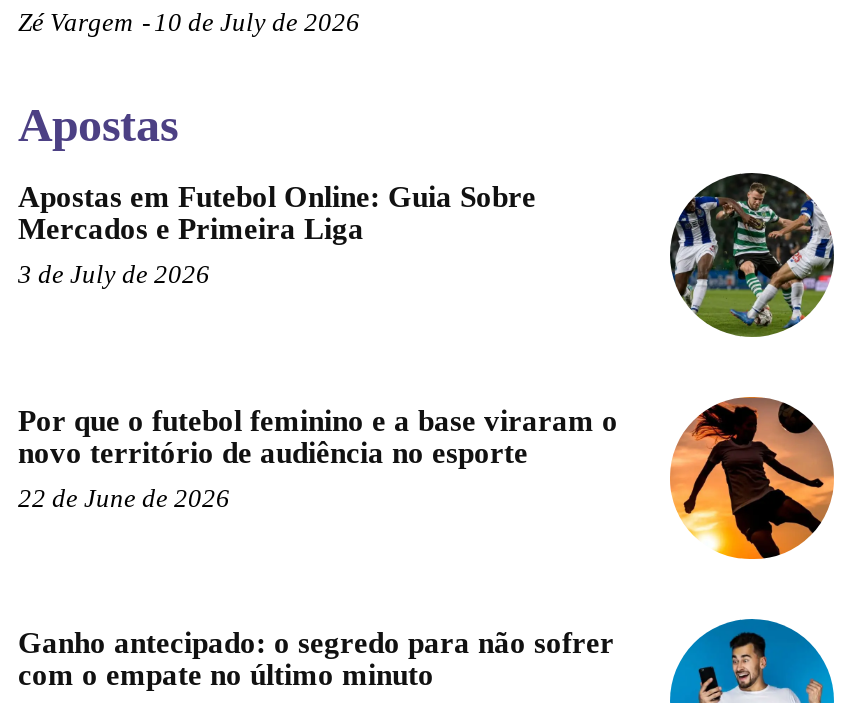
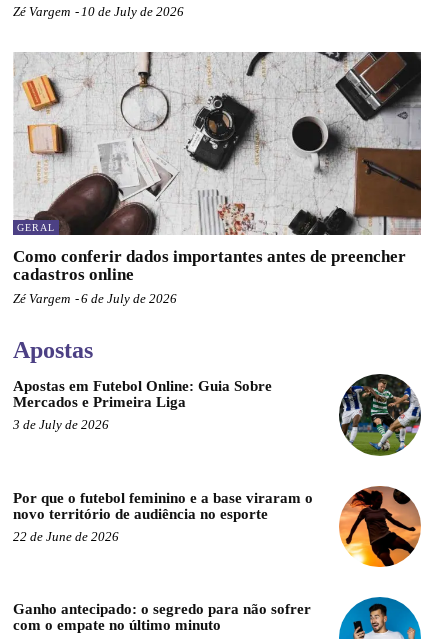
none -> [13,51,422,306] [image] | GERAL | Como conferir dados importantes antes de preencher | cadastros online | Zé Vargem - 6 de July de 2026

